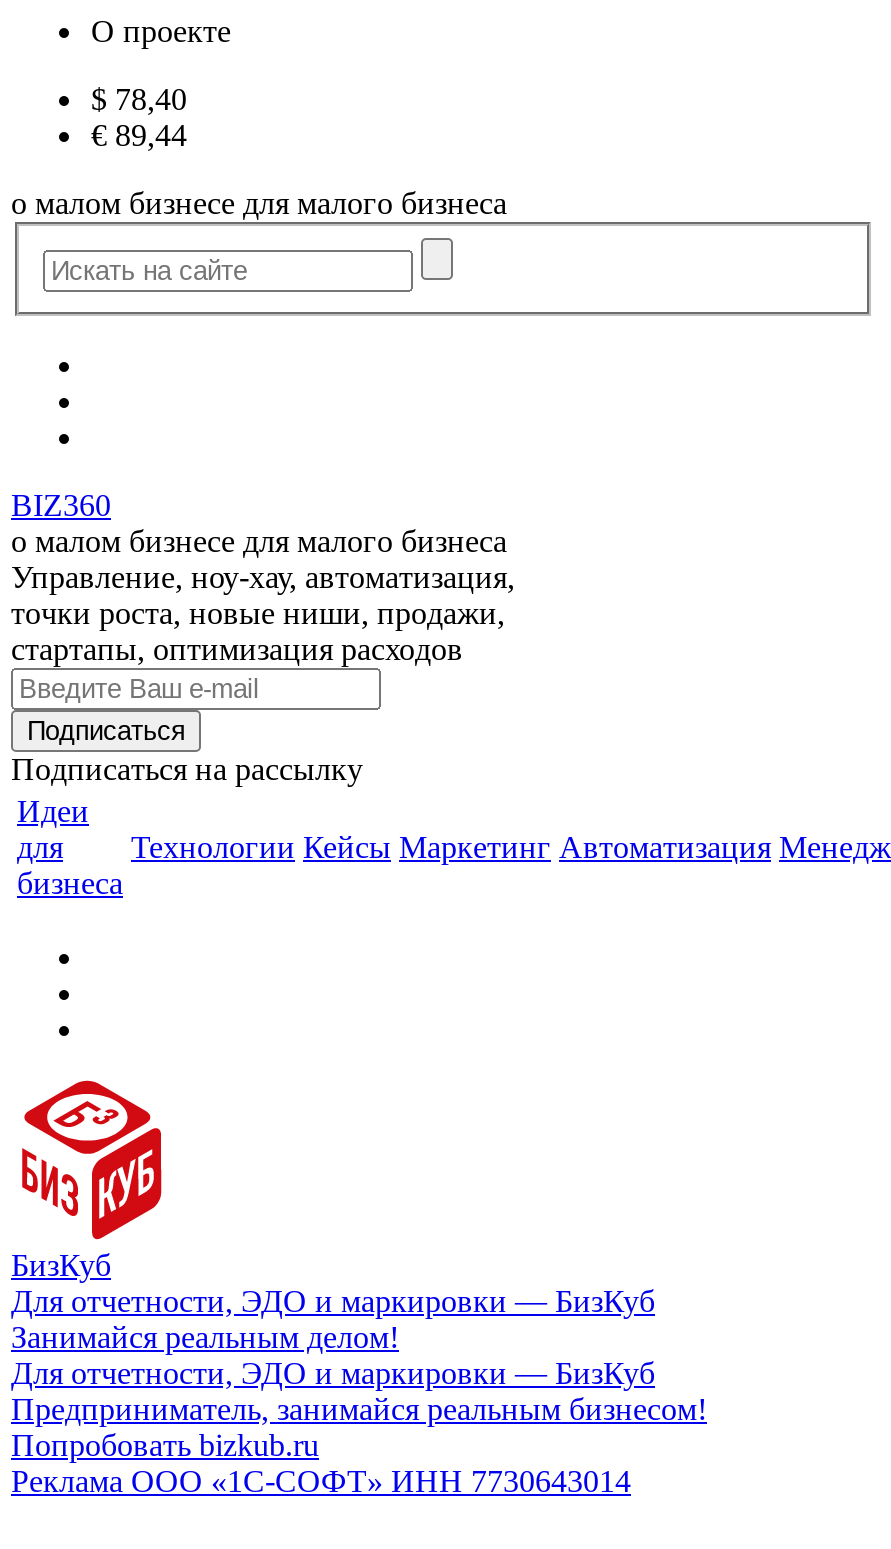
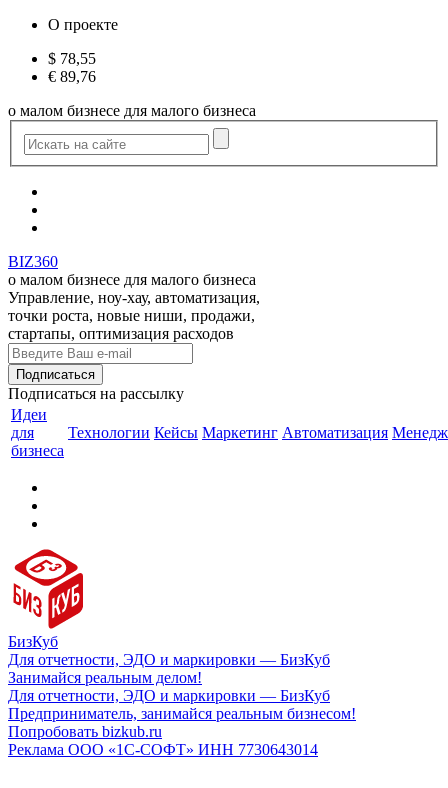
[91,82,187,116] $78,40 -> [48,50,96,67] $78,55
[91,118,187,152] €89,44 -> [48,68,96,85] €89,76

